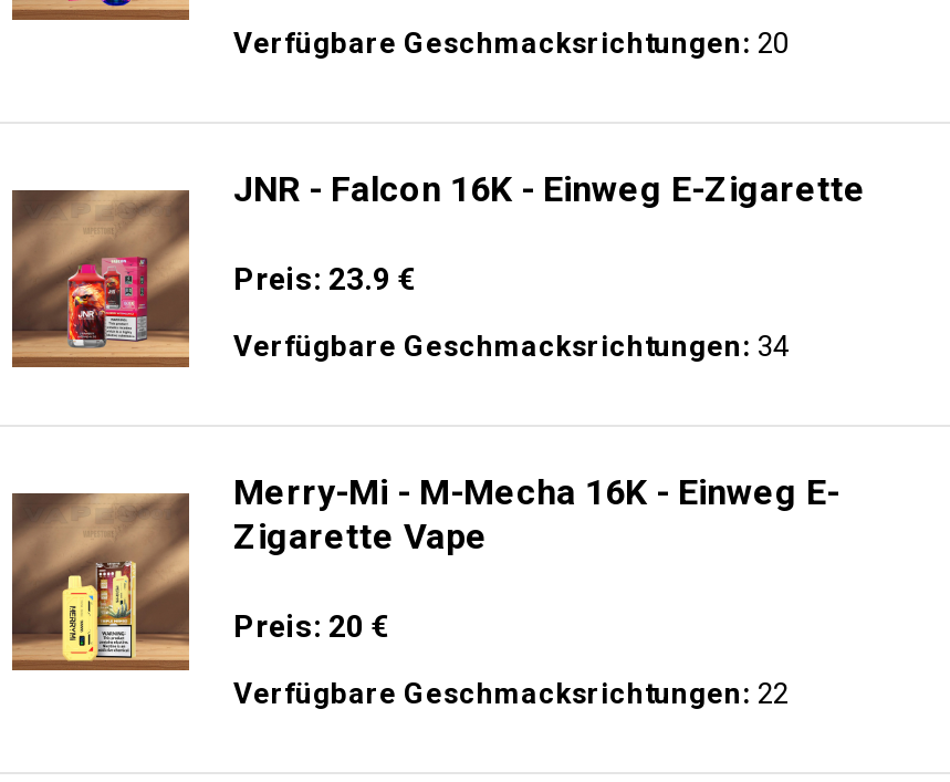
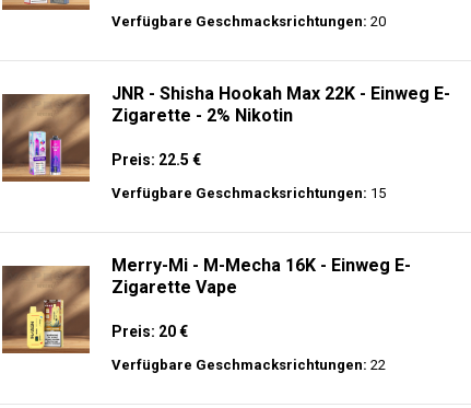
[233,168,866,210] JNR - Falcon 16K - Einweg E-Zigarette -> [111,83,450,126] JNR - Shisha Hookah Max 22K - Einweg E- | Zigarette - 2% Nikotin
[67,257,415,356] [image] | Preis: 23.9 € -> [28,128,201,176] [image] | Preis: 22.5 €
[233,330,789,363] Verfügbare Geschmacksrichtungen: 34 -> [111,185,386,201] Verfügbare Geschmacksrichtungen: 15

